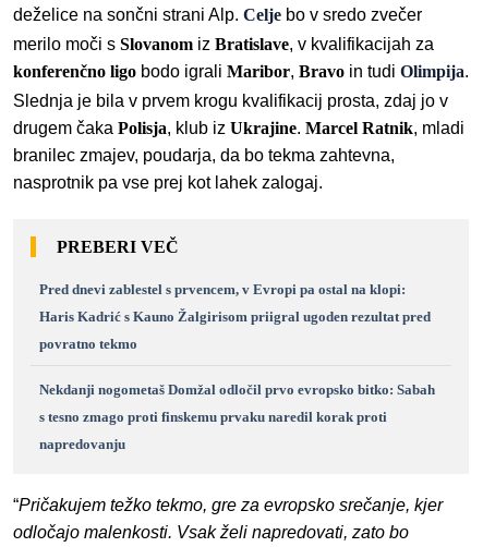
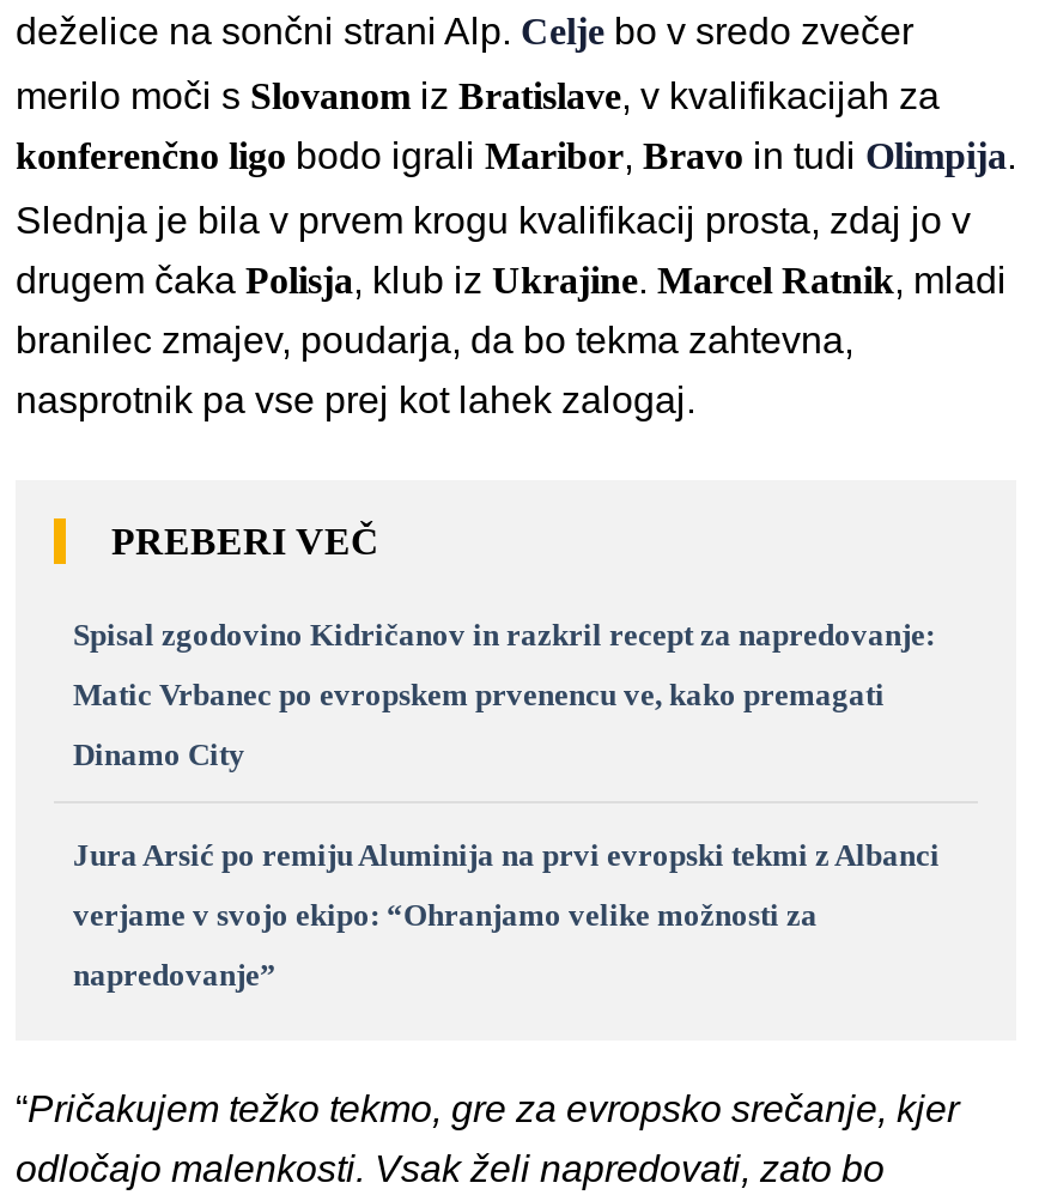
[39,282,406,297] Pred dnevi zablestel s prvencem, v Evropi pa ostal na klopi: -> [73,618,935,652] Spisal zgodovino Kidričanov in razkril recept za napredovanje:
[39,309,431,324] Haris Kadrić s Kauno Žalgirisom priigral ugoden rezultat pred -> [73,678,885,712] Matic Vrbanec po evropskem prvenencu ve, kako premagati
[39,336,137,352] povratno tekmo -> [73,738,245,772] Dinamo City
[39,382,435,397] Nekdanji nogometaš Domžal odločil prvo evropsko bitko: Sabah -> [73,839,940,872] Jura Arsić po remiju Aluminija na prvi evropski tekmi z Albanci
[39,409,387,425] s tesno zmago proti finskemu prvaku naredil korak proti -> [73,899,818,932] verjame v svojo ekipo: “Ohranjamo velike možnosti za
[39,437,125,452] napredovanju -> [73,958,277,992] napredovanje”

